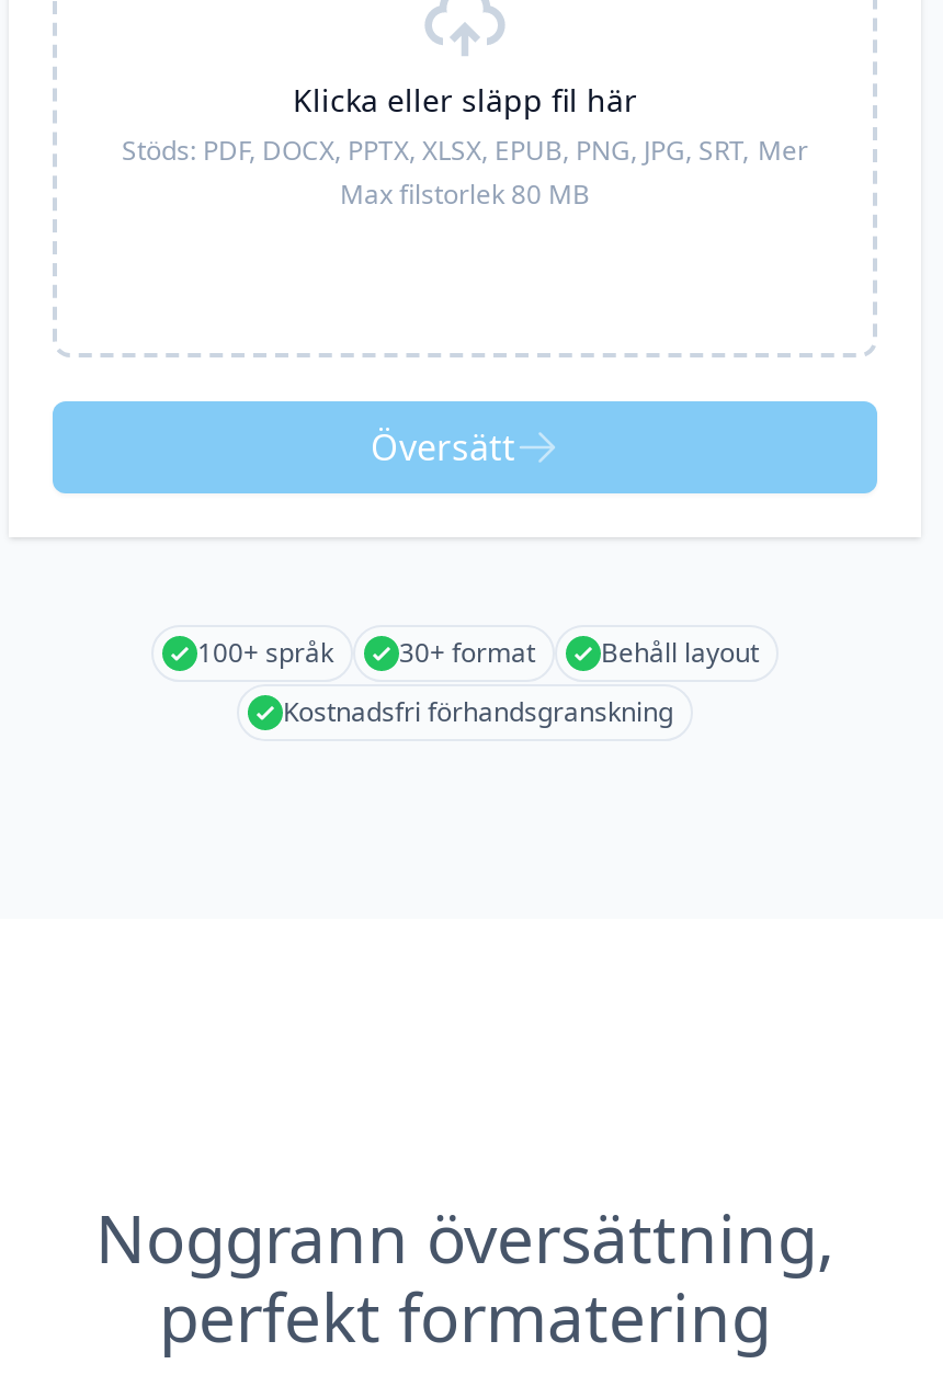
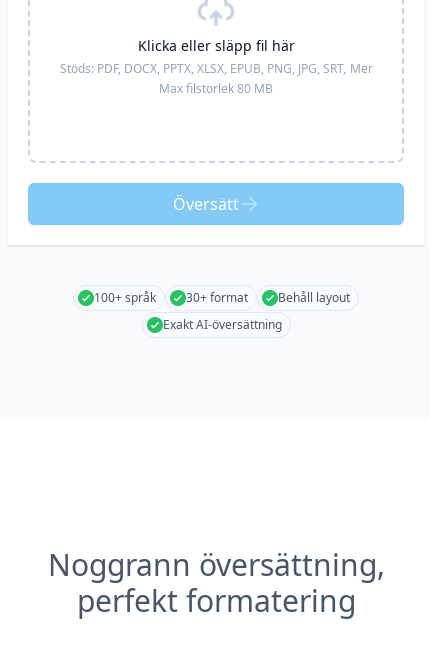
[283,693,673,730] Kostnadsfri förhandsgranskning -> [162,316,281,333] Exakt AI-översättning

